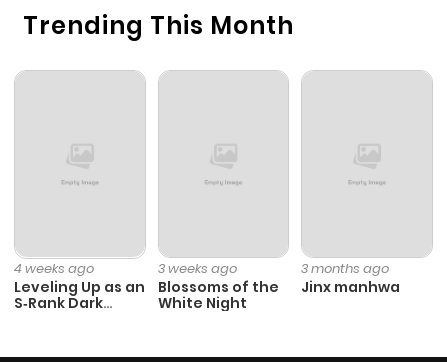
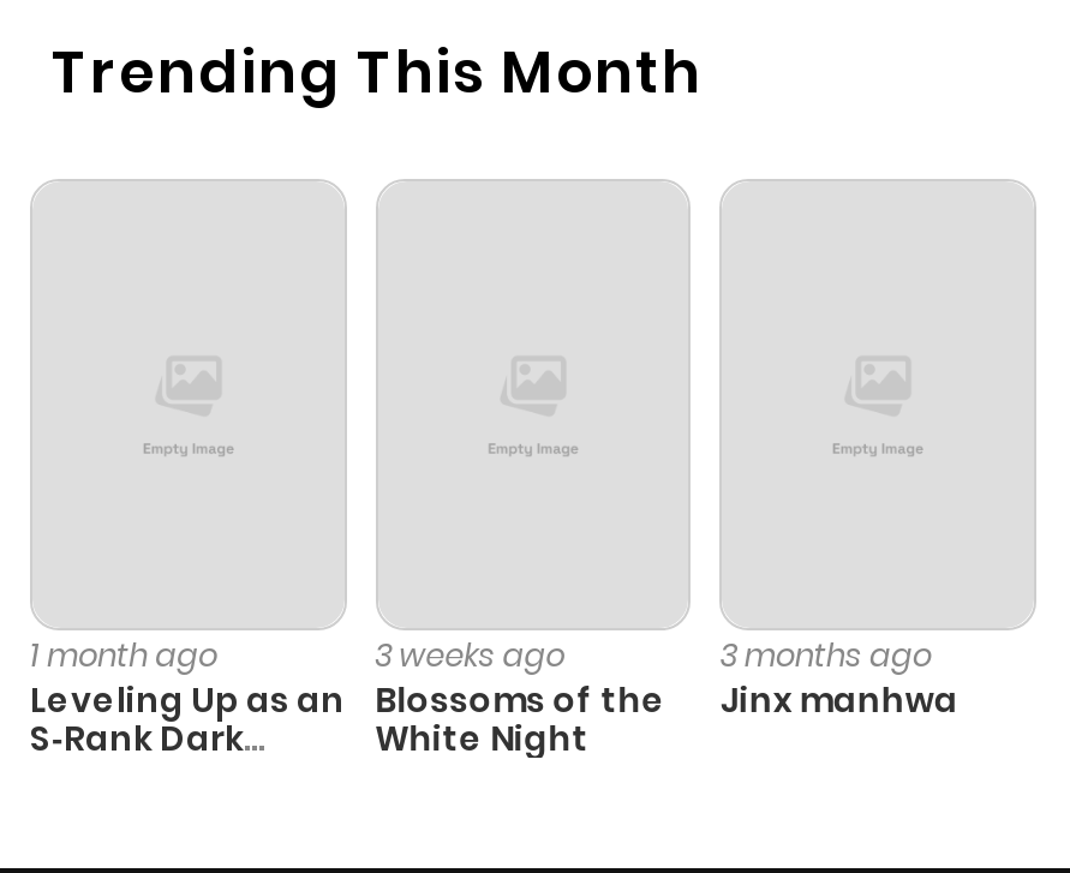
[14,259,94,278] 4 weeks ago -> [30,633,217,679] 1 month ago

